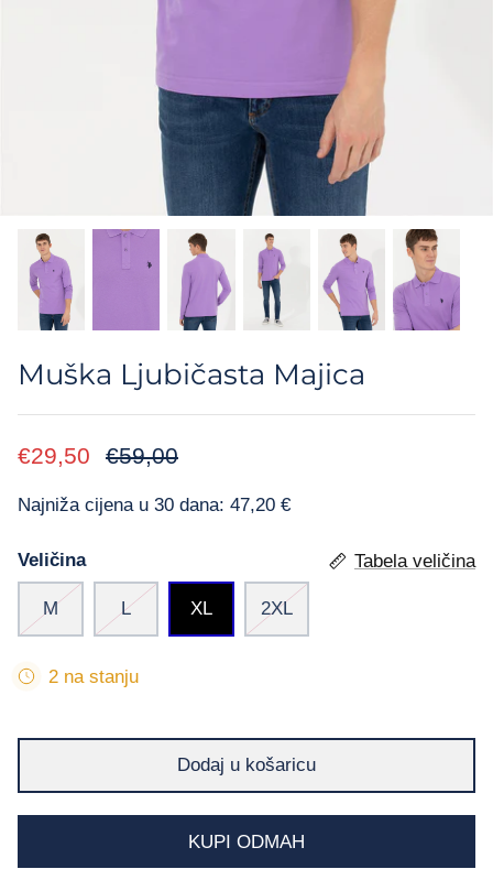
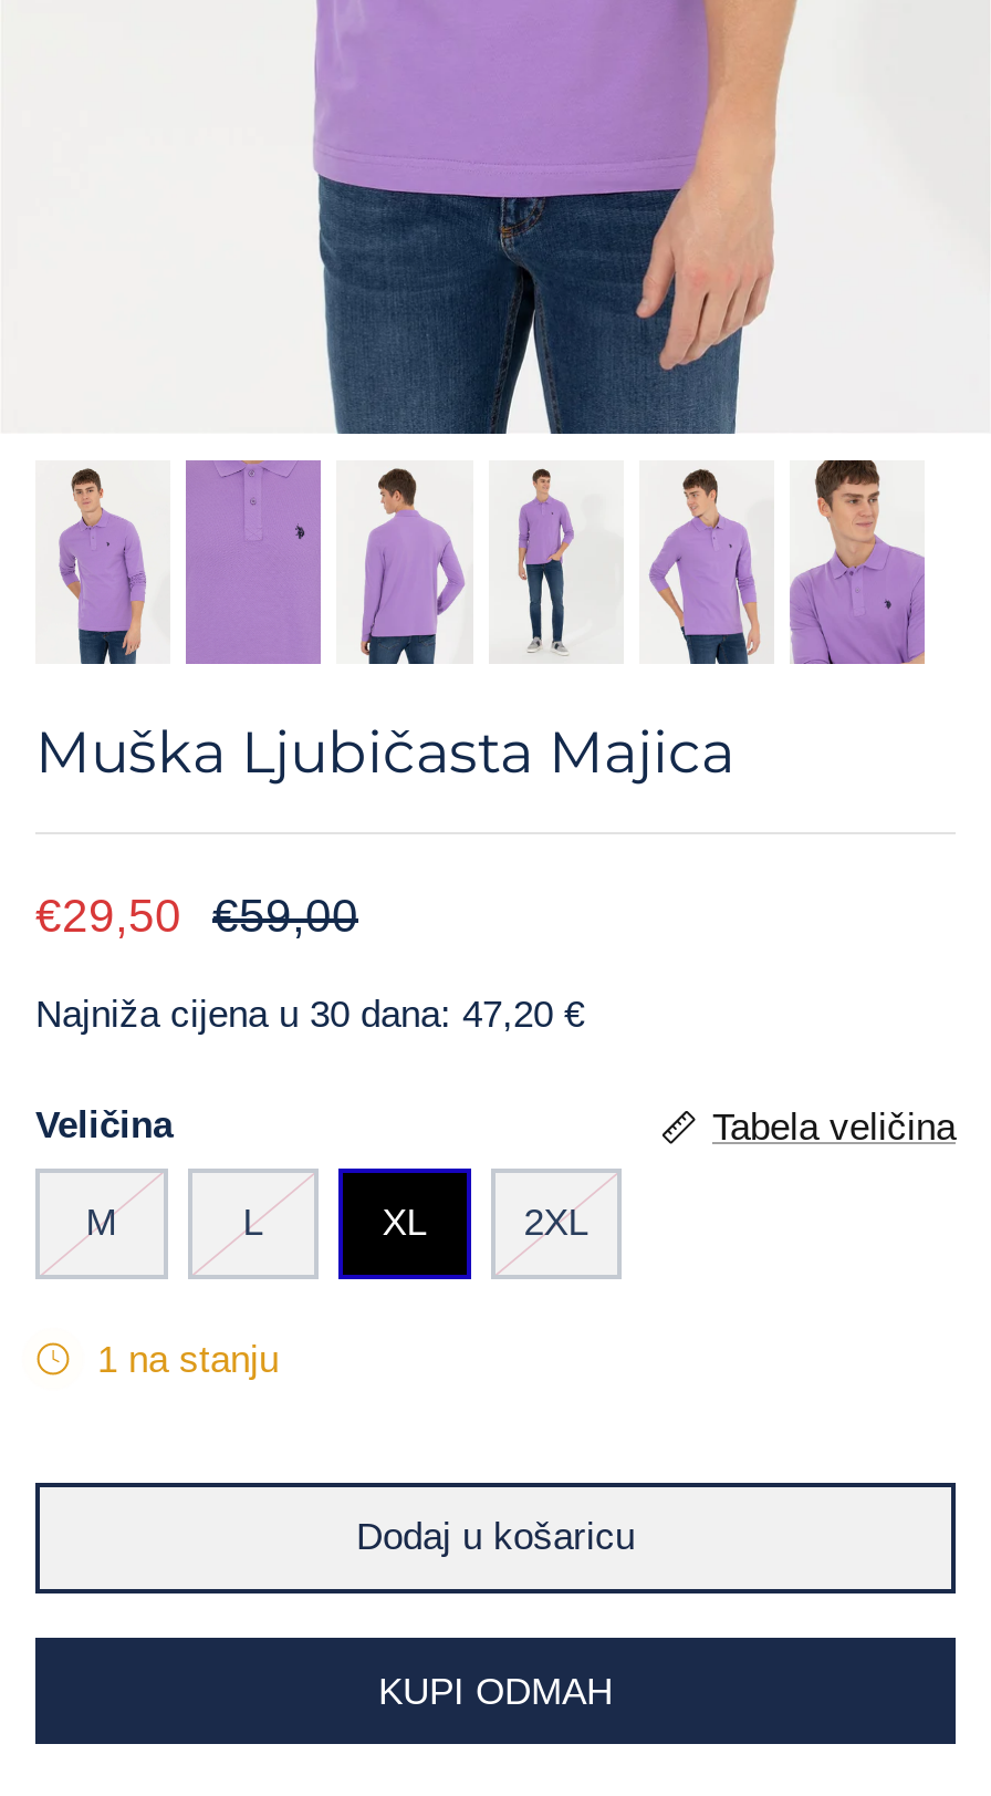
[48,666,139,687] 2 na stanju -> [97,1338,279,1380] 1 na stanju

